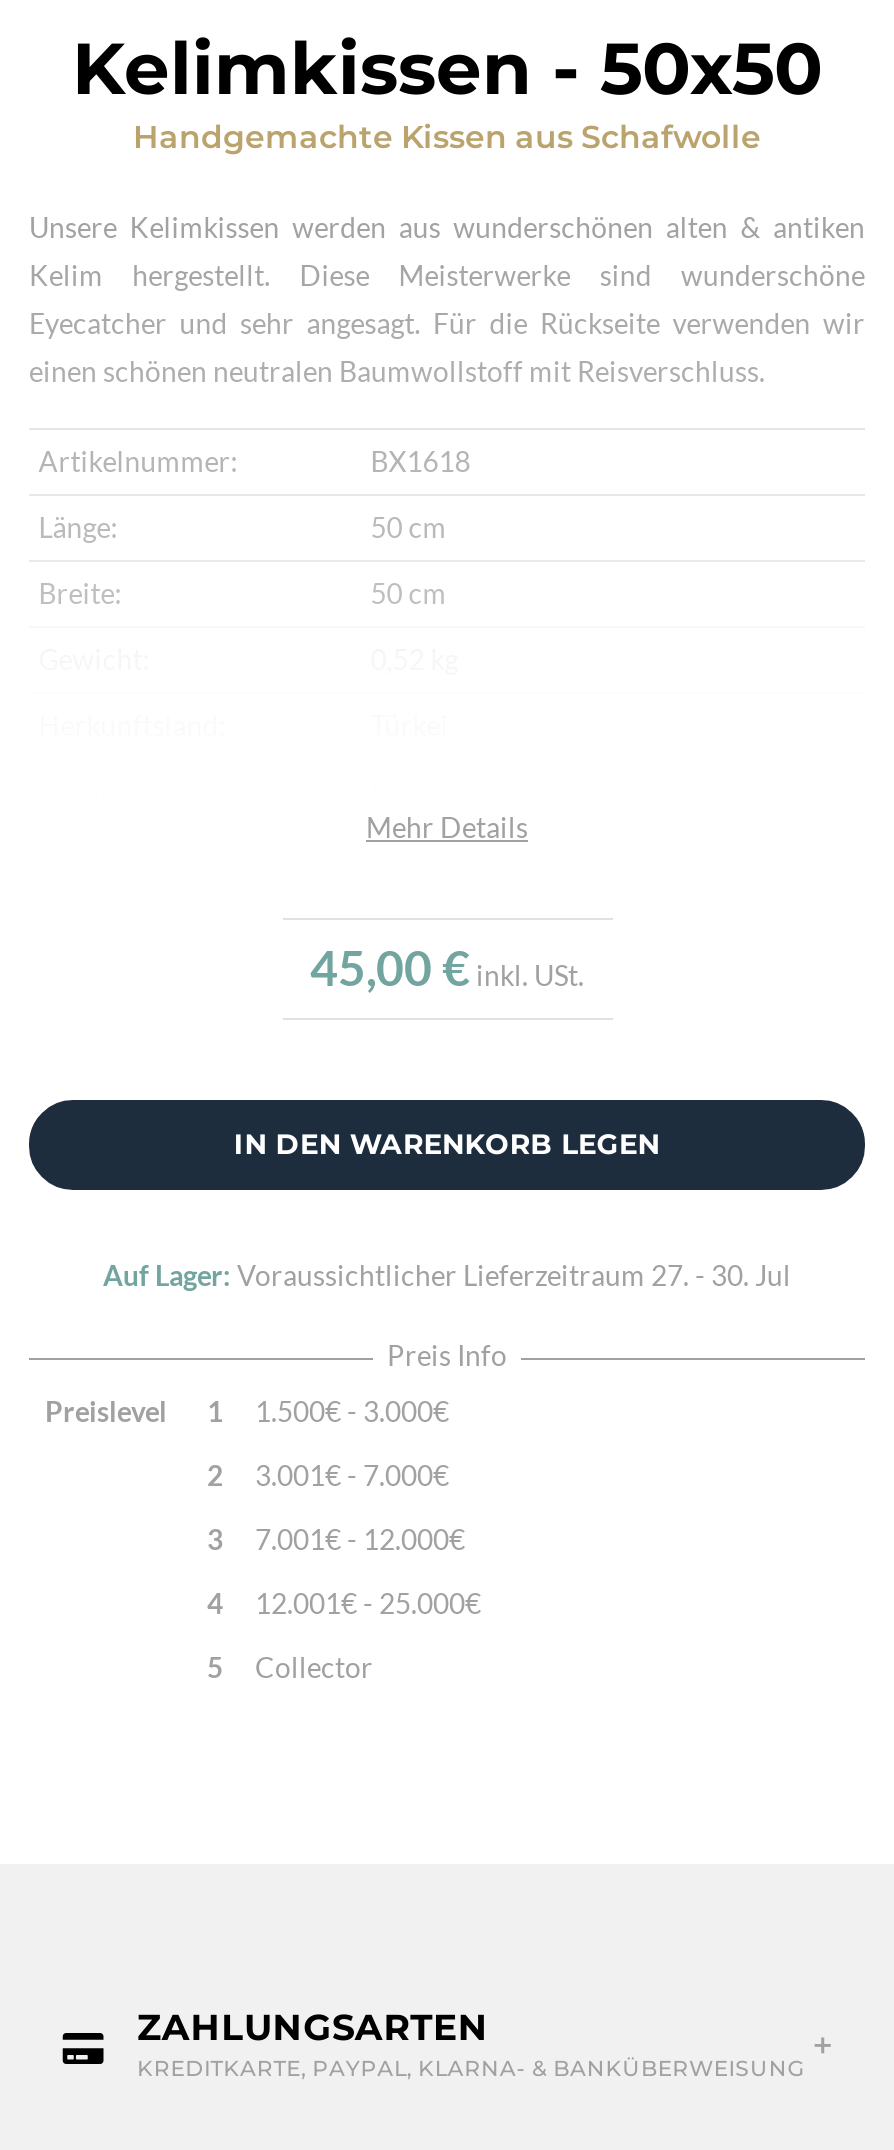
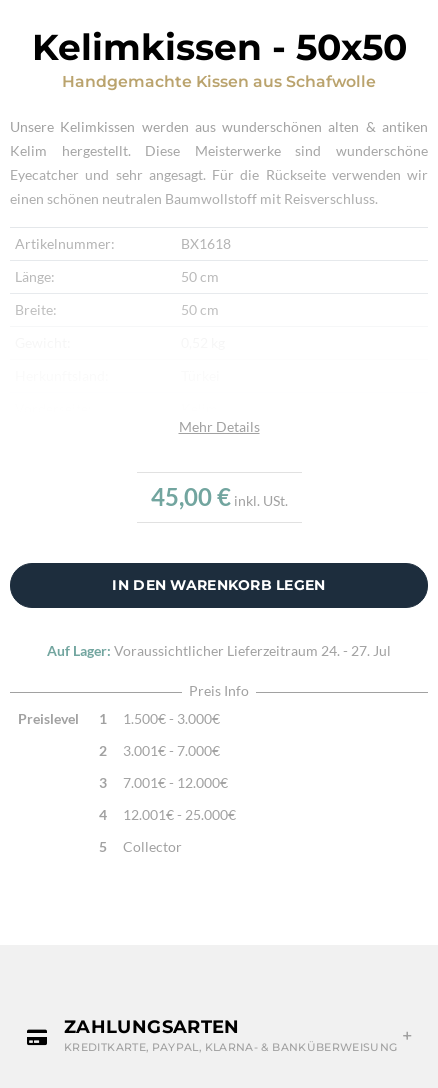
[103,1257,791,1291] Auf Lager: Voraussichtlicher Lieferzeitraum 27. - 30. Jul -> [47,642,391,659] Auf Lager: Voraussichtlicher Lieferzeitraum 24. - 27. Jul

